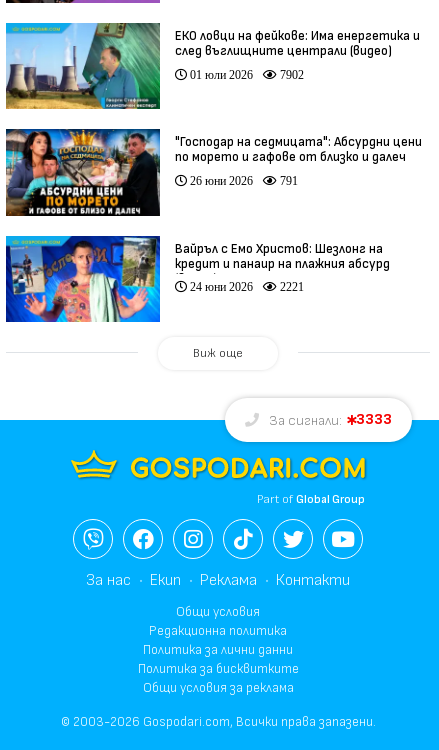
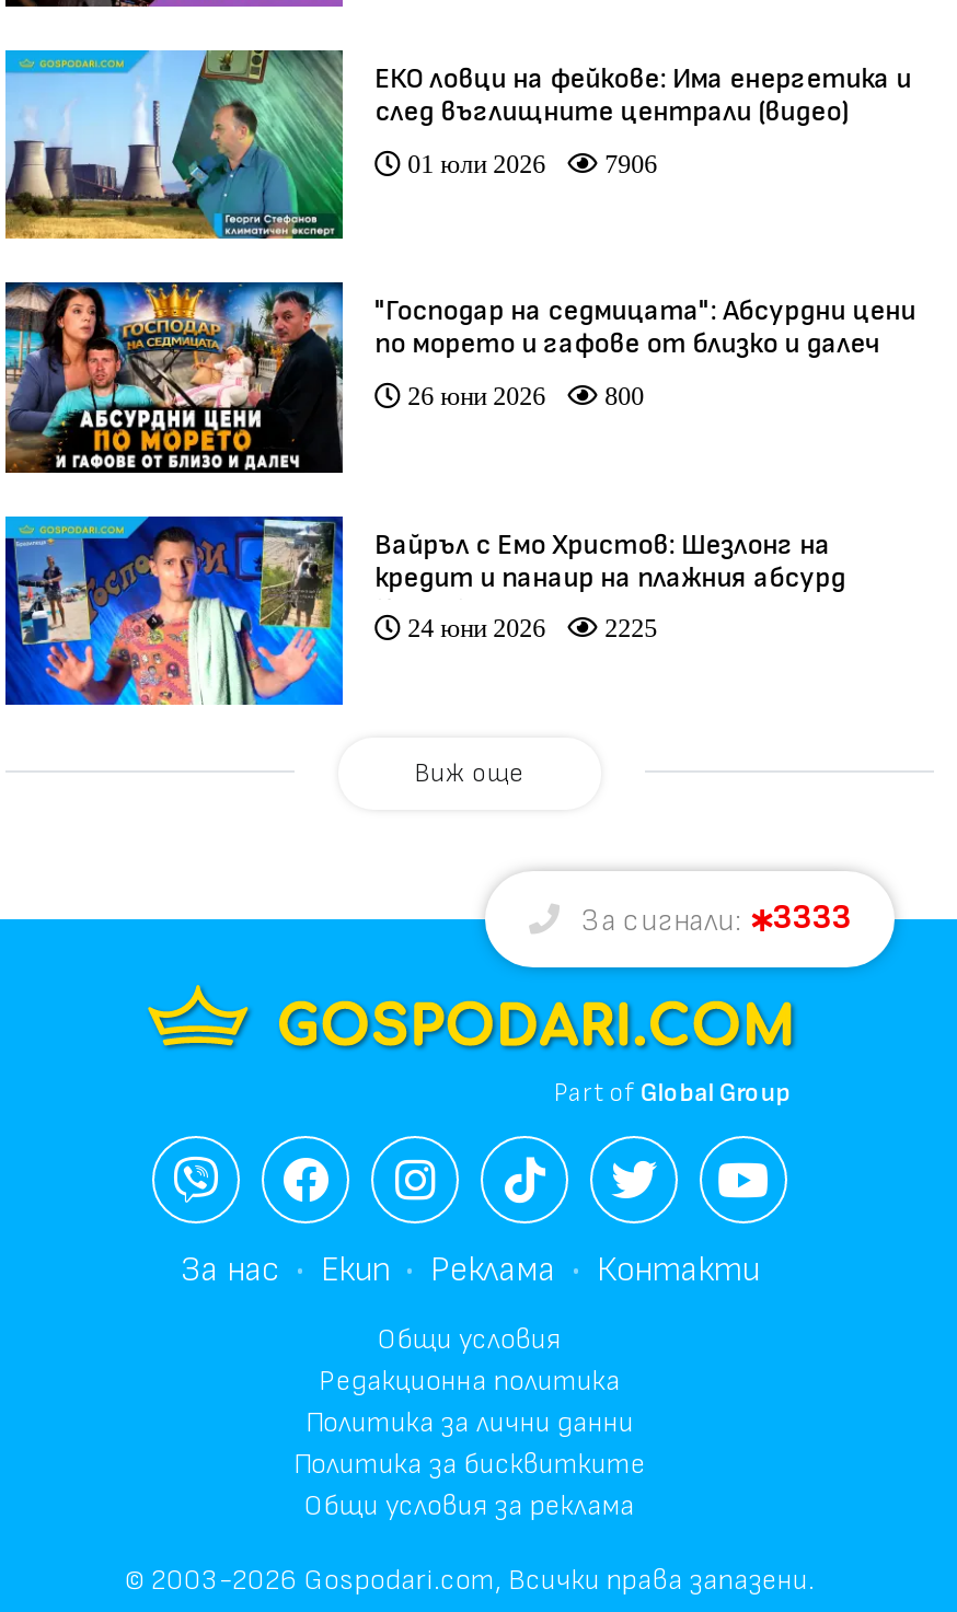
[187,68,304,81] 01 юли 2026 7902 -> [401,148,657,176] 01 юли 2026 7906
[187,174,298,187] 26 юни 2026 791 -> [401,381,644,409] 26 юни 2026 800
[277,280,304,293] 2221 -> [598,614,657,642] 2225

